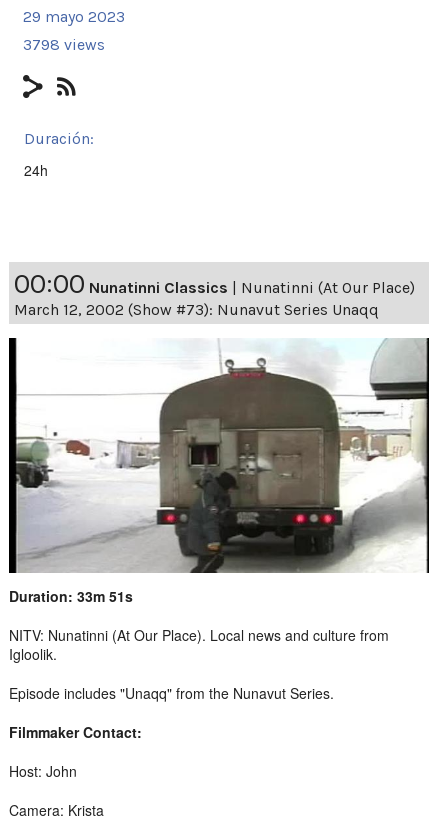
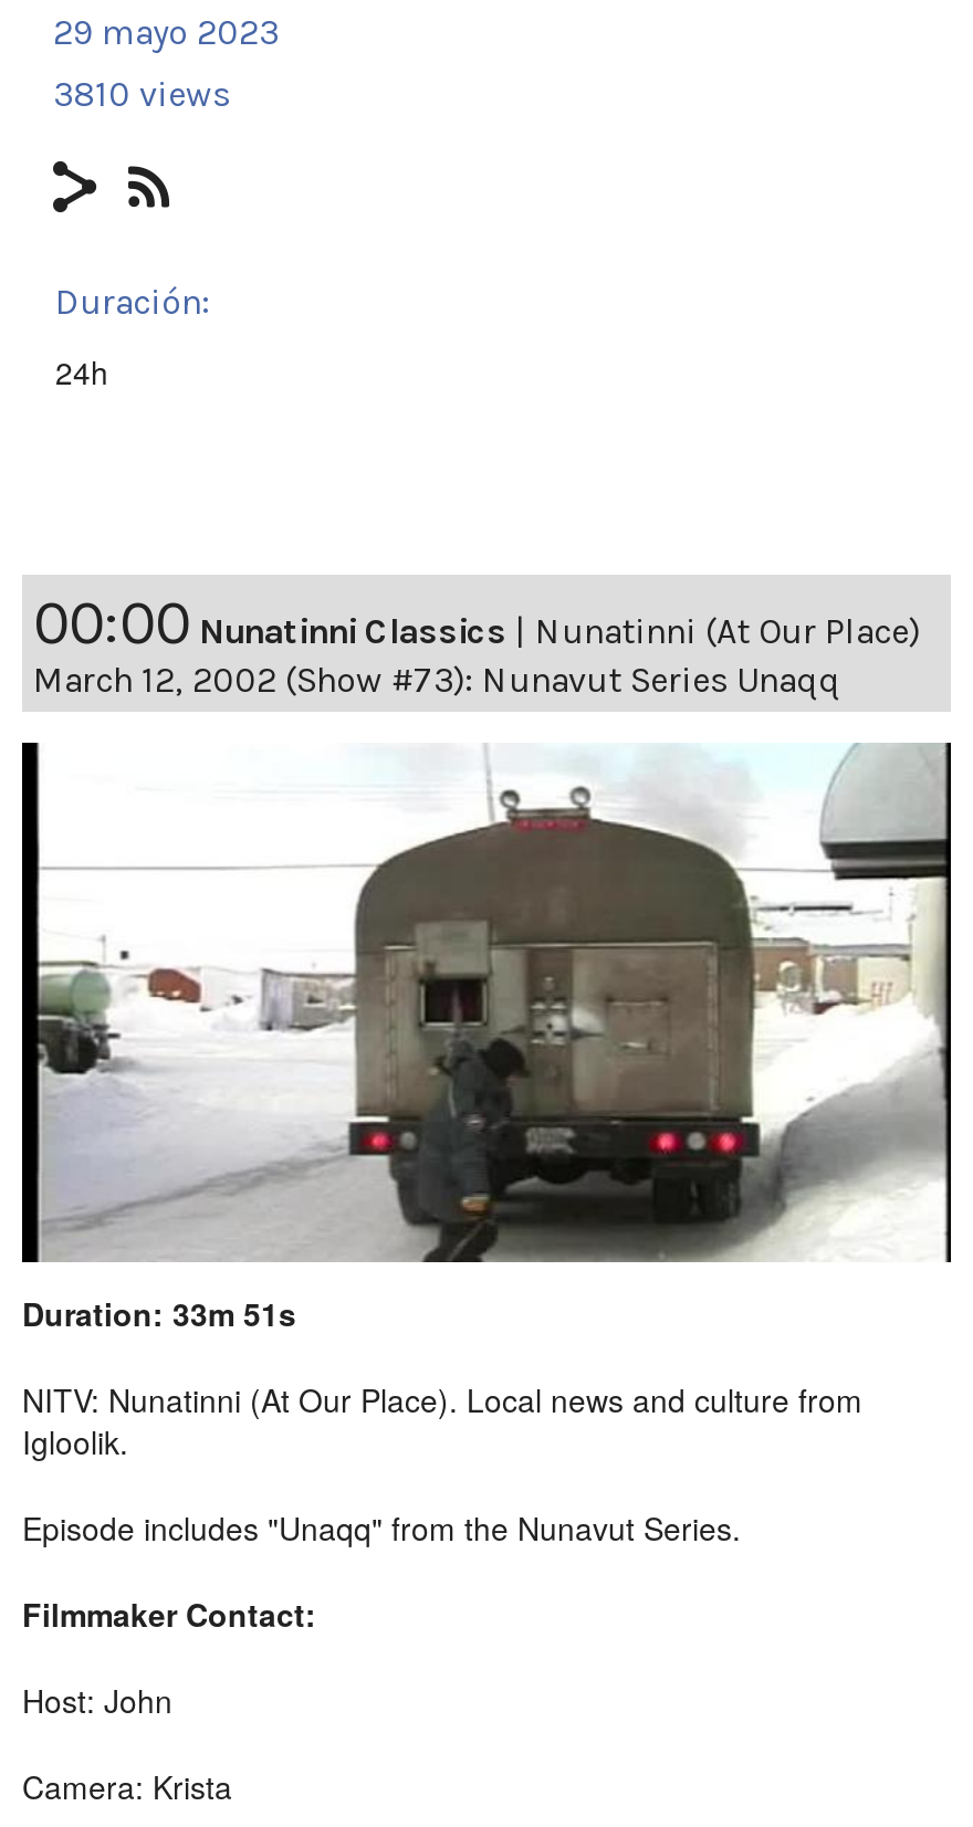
[23,35,105,54] 3798 views -> [53,73,230,115] 3810 views

